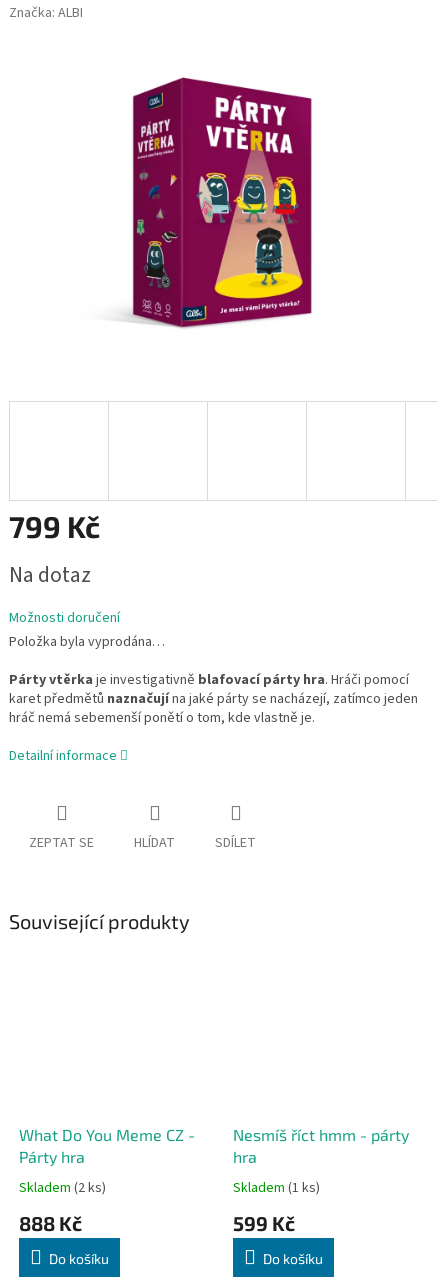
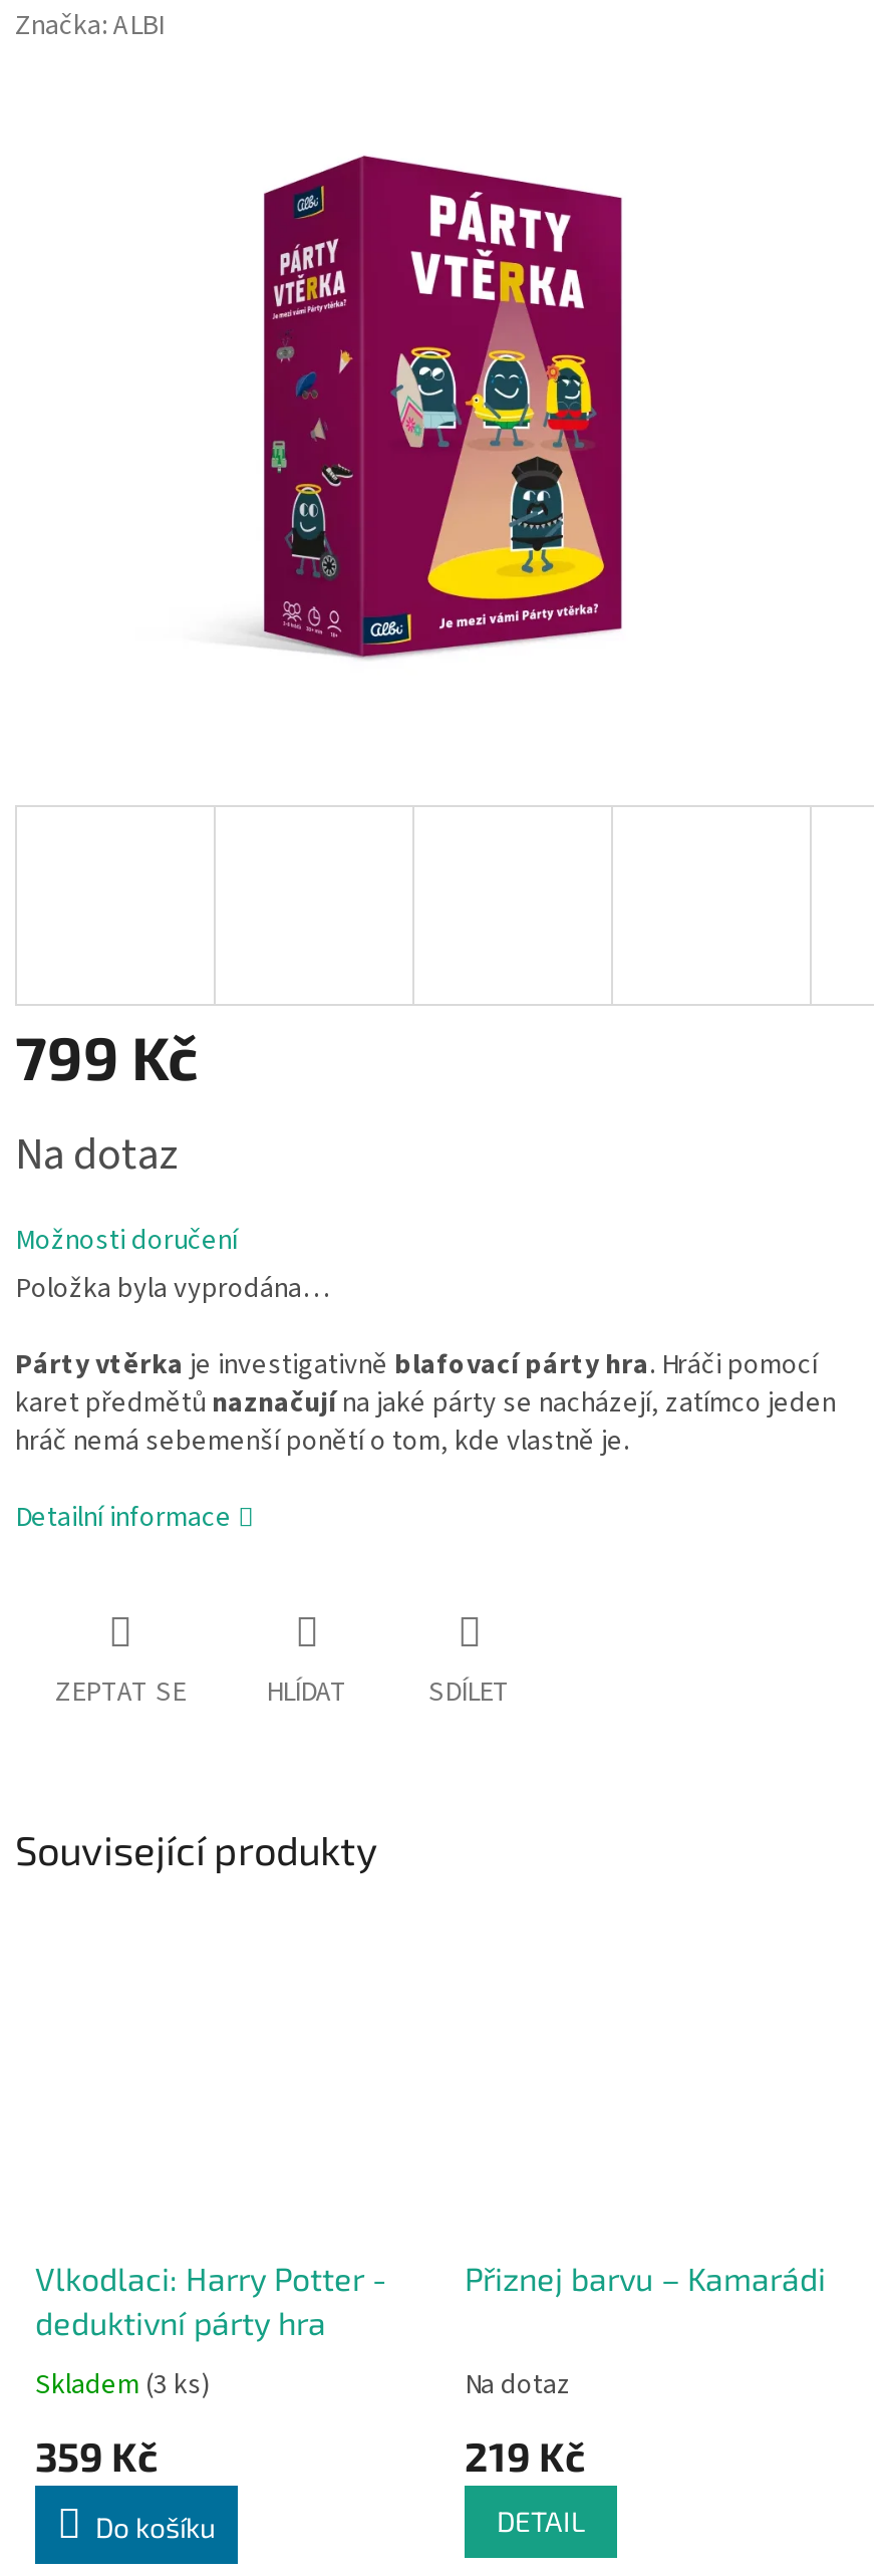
[19,1124,195,1165] What Do You Meme CZ - | Párty hra -> [35,2258,386,2340] Vlkodlaci: Harry Potter - | deduktivní párty hra
[233,1124,409,1165] Nesmíš říct hmm - párty | hra -> [465,2258,826,2296] Přiznej barvu – Kamarádi
[19,1177,106,1197] Skladem (2 ks) -> [35,2364,210,2404] Skladem (3 ks)
[233,1177,320,1197] Skladem (1 ks) -> [465,2364,571,2404] Na dotaz
[19,1210,82,1234] 888 Kč -> [35,2430,158,2479] 359 Kč
[233,1210,295,1234] 599 Kč -> [465,2430,585,2479] 219 Kč
[263,1249,323,1266] Do košíku -> [497,2503,585,2537] DETAIL

